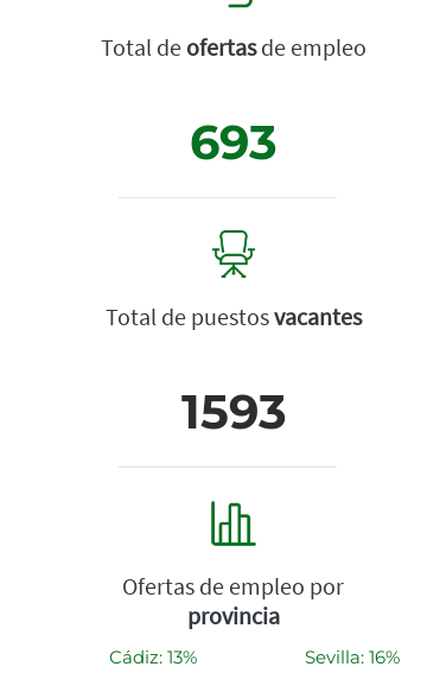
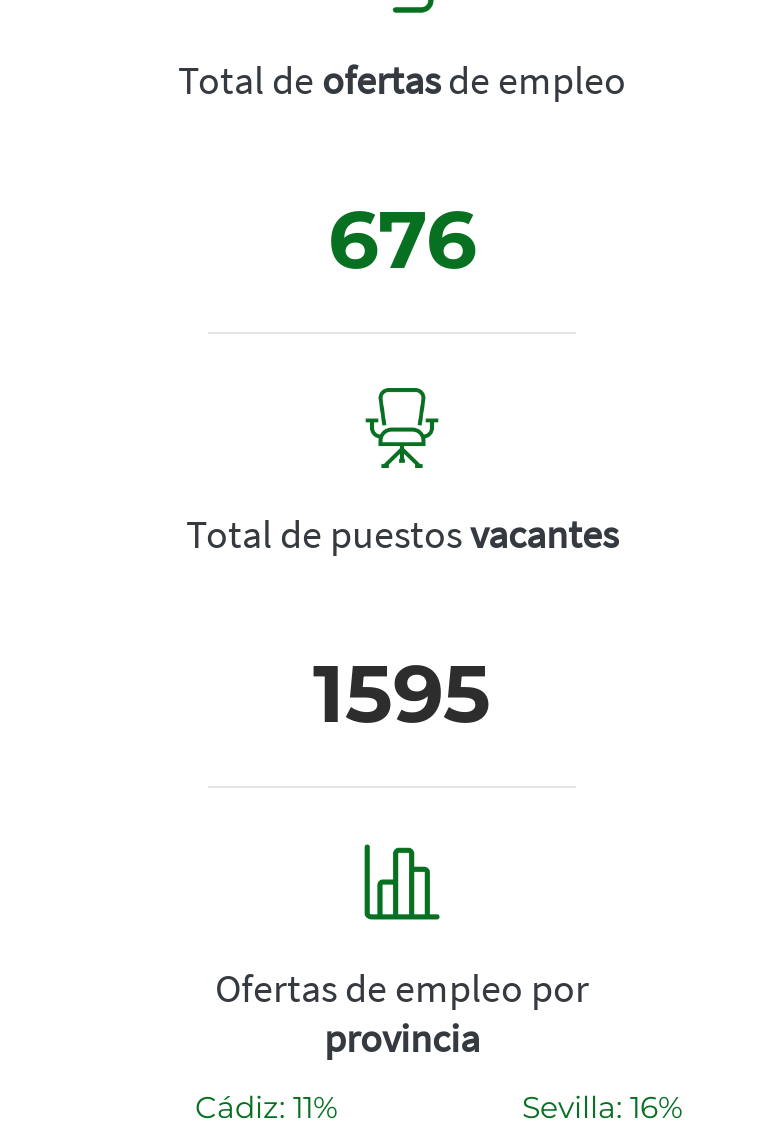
[190,113,278,171] 693 -> [328,190,476,288] 676
[181,382,286,441] 1593 -> [313,644,491,742] 1595
[109,646,197,668] Cádiz: 13% -> [195,1088,337,1126] Cádiz: 11%

